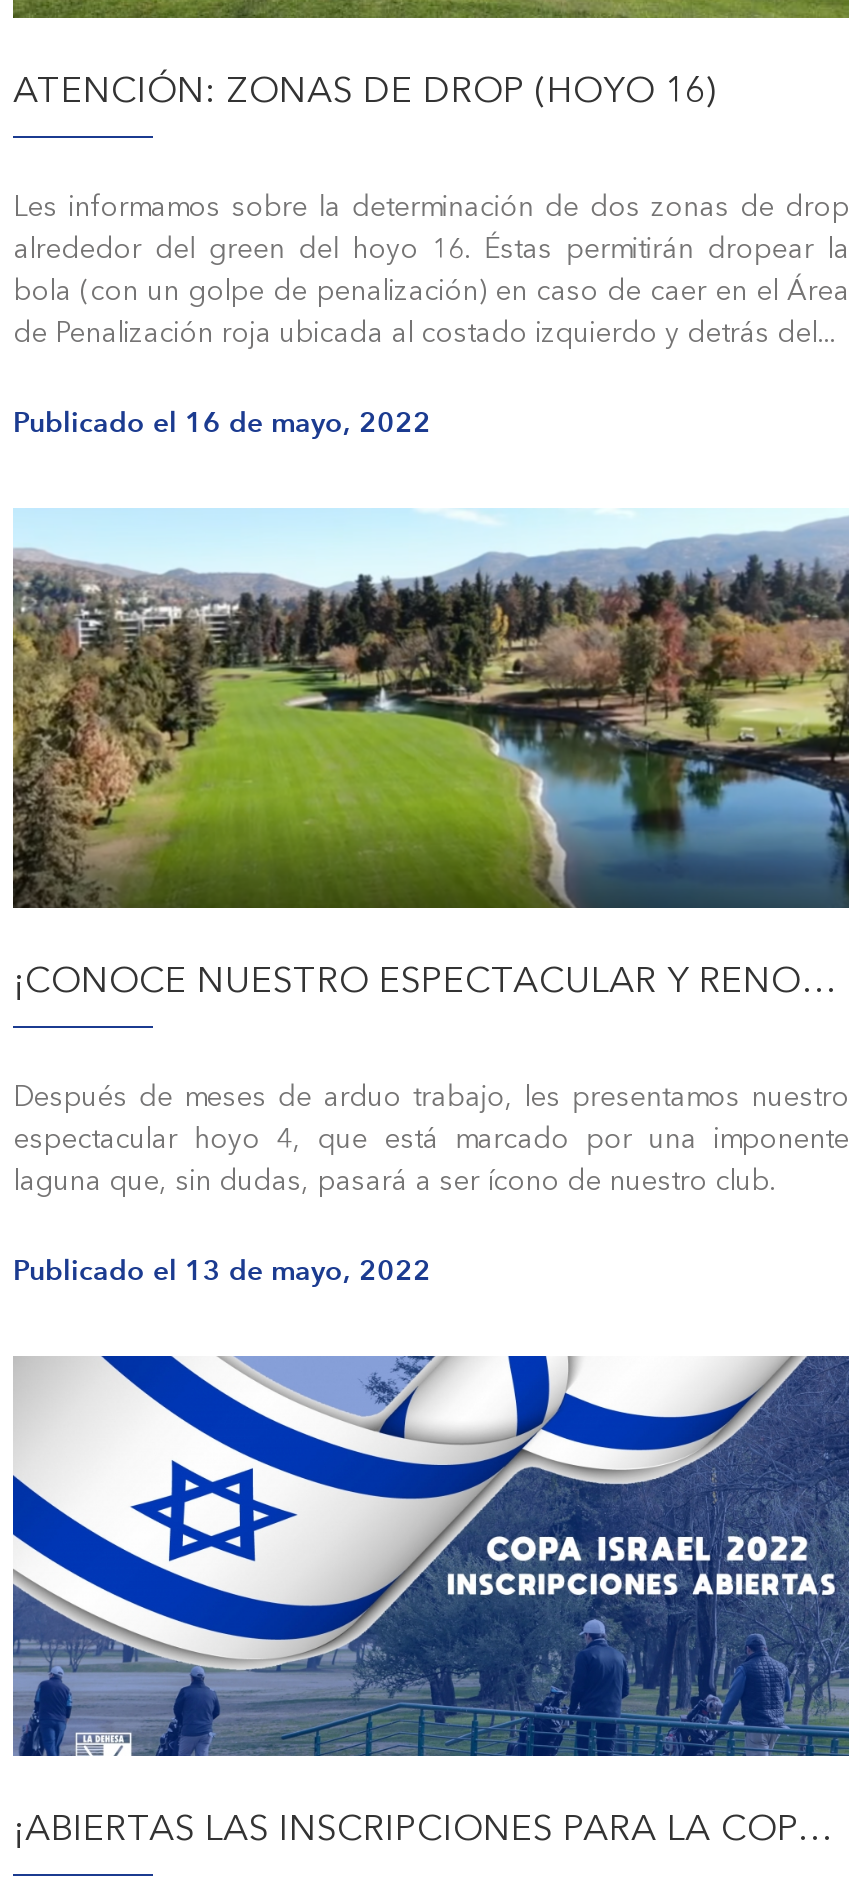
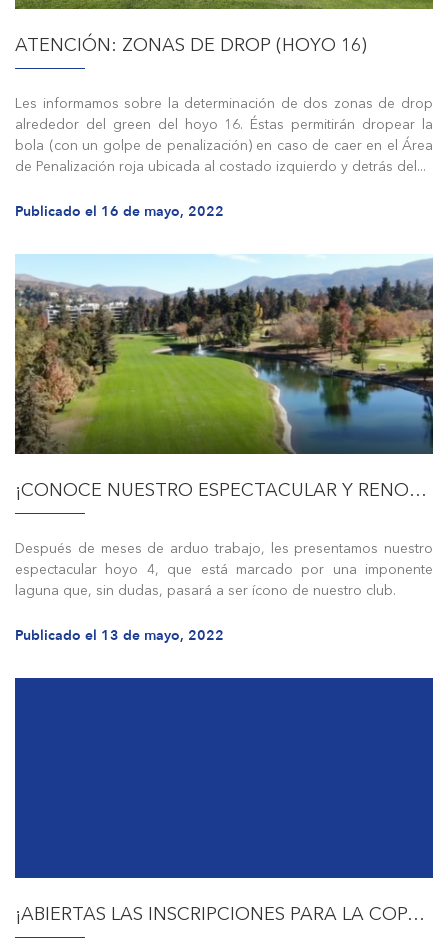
[13,1356,849,1756] [image] -> none

